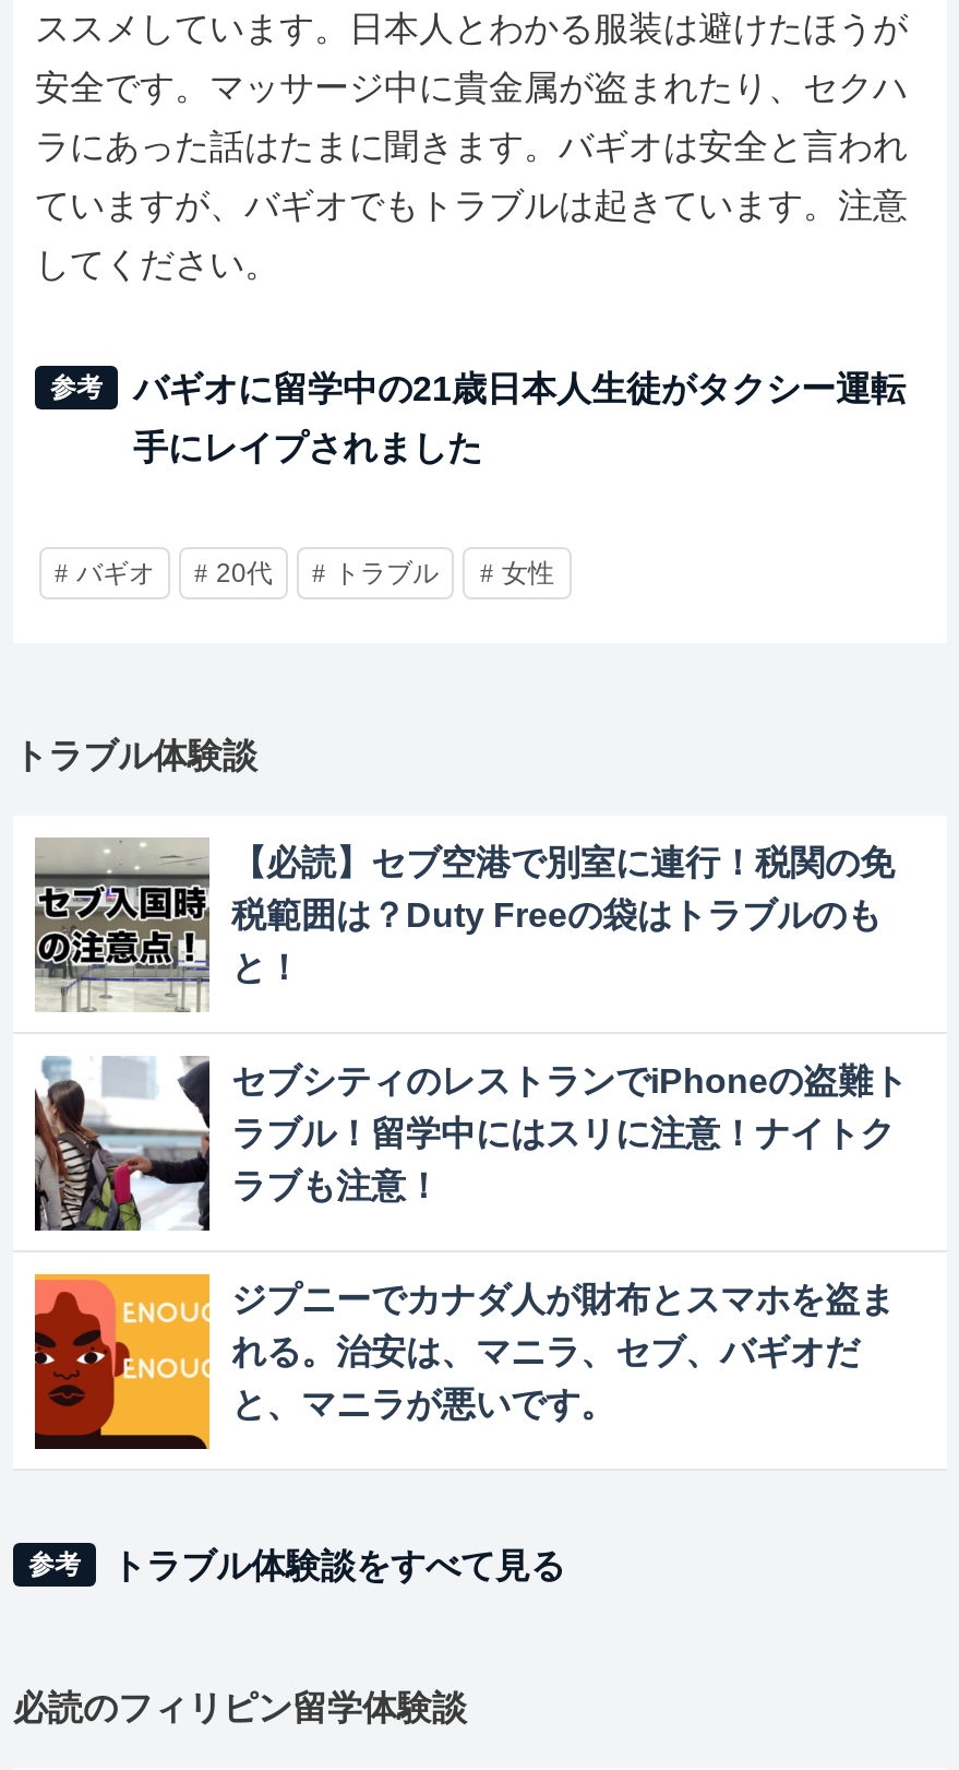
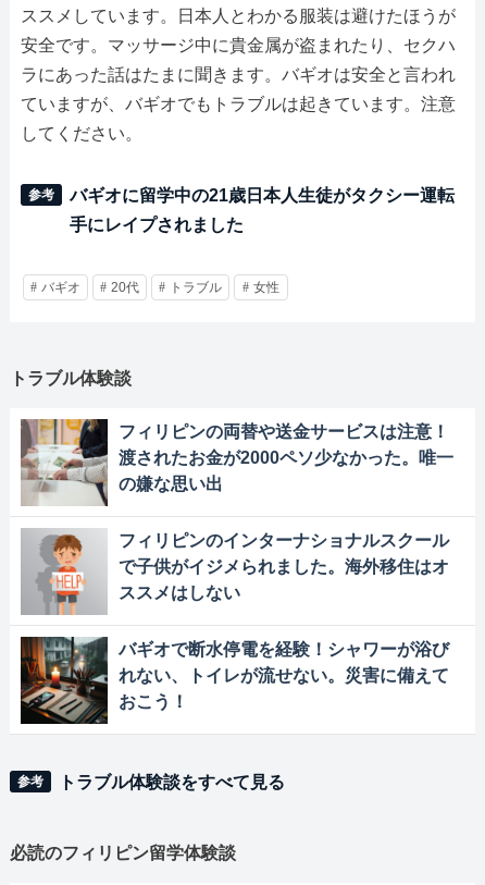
[35,838,895,1012] [image] | 【必読】セブ空港で別室に連行！税関の免 | 税範囲は？Duty Freeの袋はトラブルのも | と！ -> [21,418,453,507] [image] | フィリピンの両替や送金サービスは注意！ | 渡されたお金が2000ペソ少なかった。唯一 | の嫌な思い出
[35,1056,908,1233] [image] | セブシティのレストランでiPhoneの盗難ト | ラブル！留学中にはスリに注意！ナイトク | ラブも注意！ -> [21,528,449,615] [image] | フィリピンのインターナショナルスクール | で子供がイジメられました。海外移住はオ | ススメはしない
[33,1272,895,1449] [image] | ジプニーでカナダ人が財布とスマホを盗ま | れる。治安は、マニラ、セブ、バギオだ | と、マニラが悪いです。 -> [20,636,449,724] [image] | バギオで断水停電を経験！シャワーが浴び | れない、トイレが流せない。災害に備えて | おこう！

